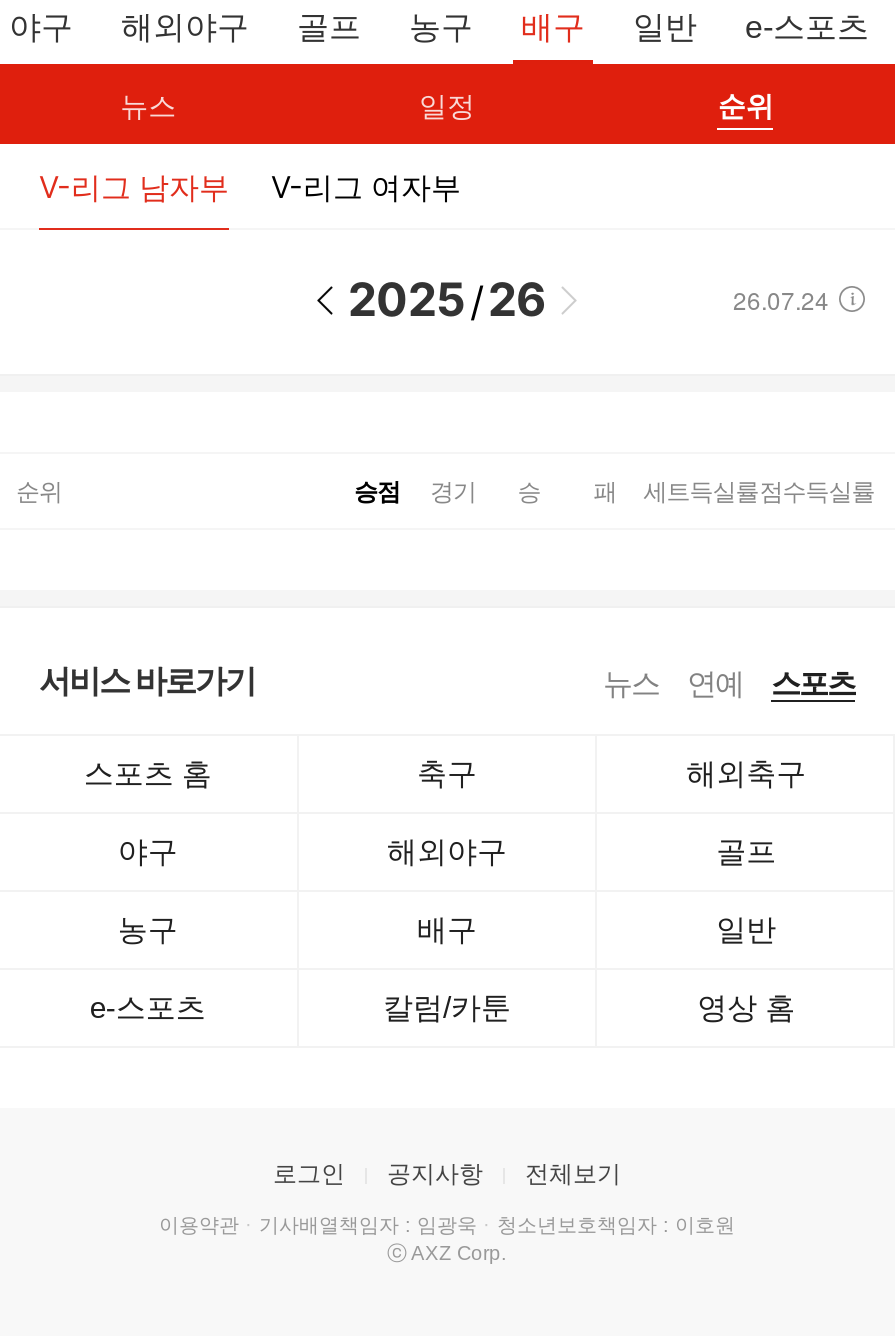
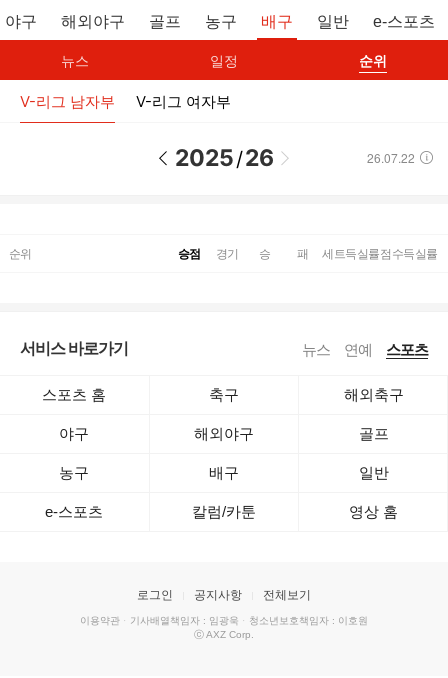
[733,282,829,316] 26.07.24 -> [367,149,415,166] 26.07.22

